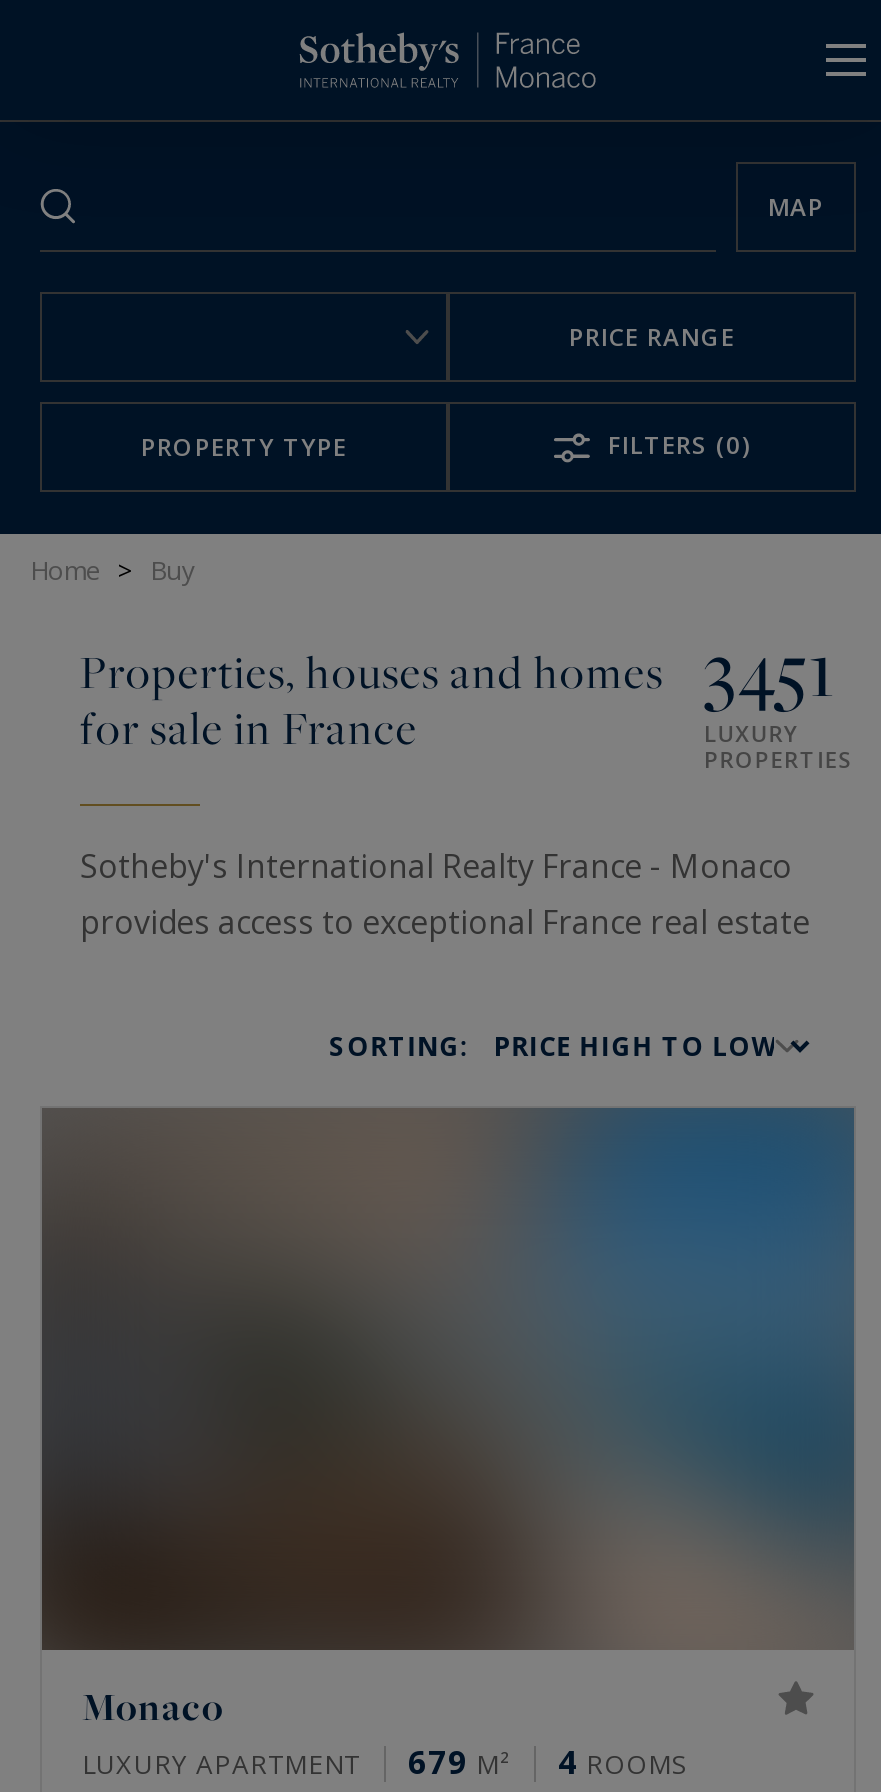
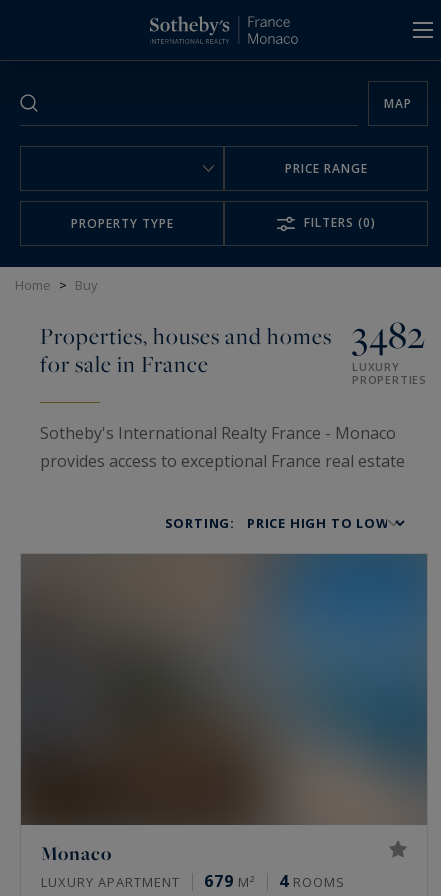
[80,618,834,718] Properties, houses and homes 3451 -> [40,309,425,359] Properties, houses and homes 3482

